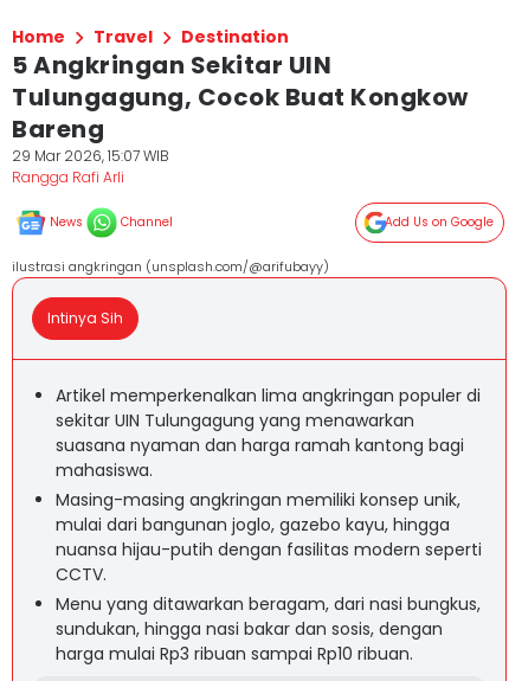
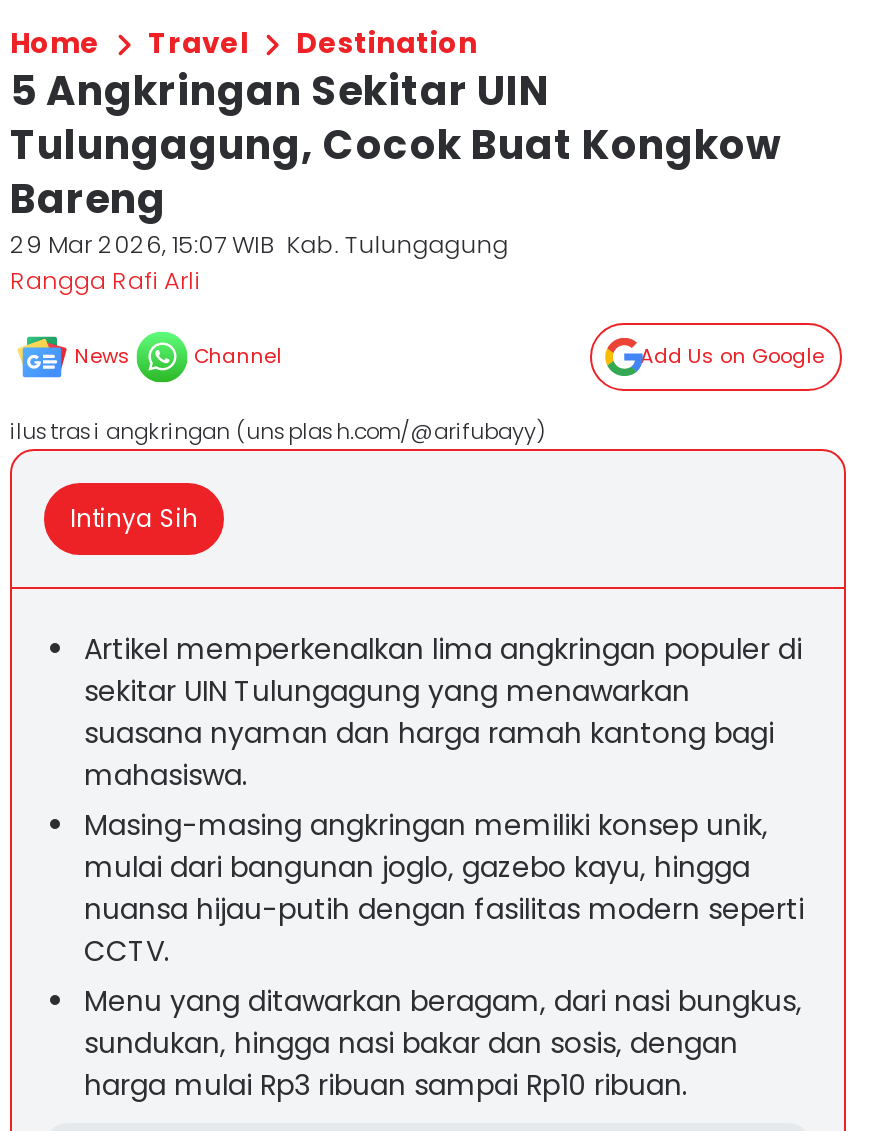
[12,146,169,166] 29 Mar 2026, 15:07 WIB -> [10,227,508,261] 29 Mar 2026, 15:07 WIB Kab. Tulungagung

